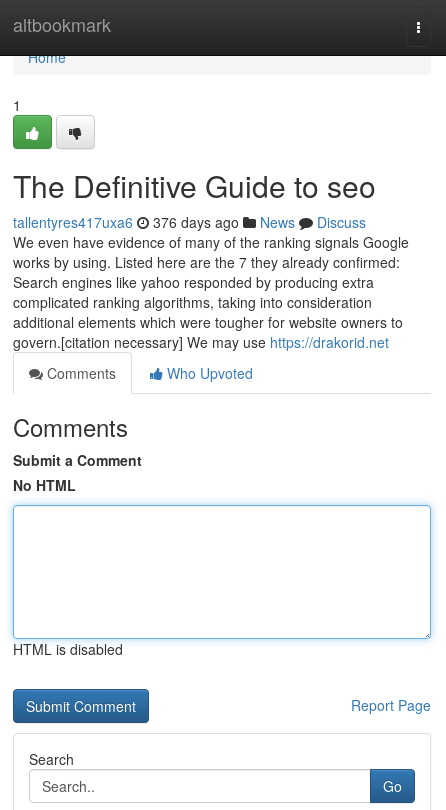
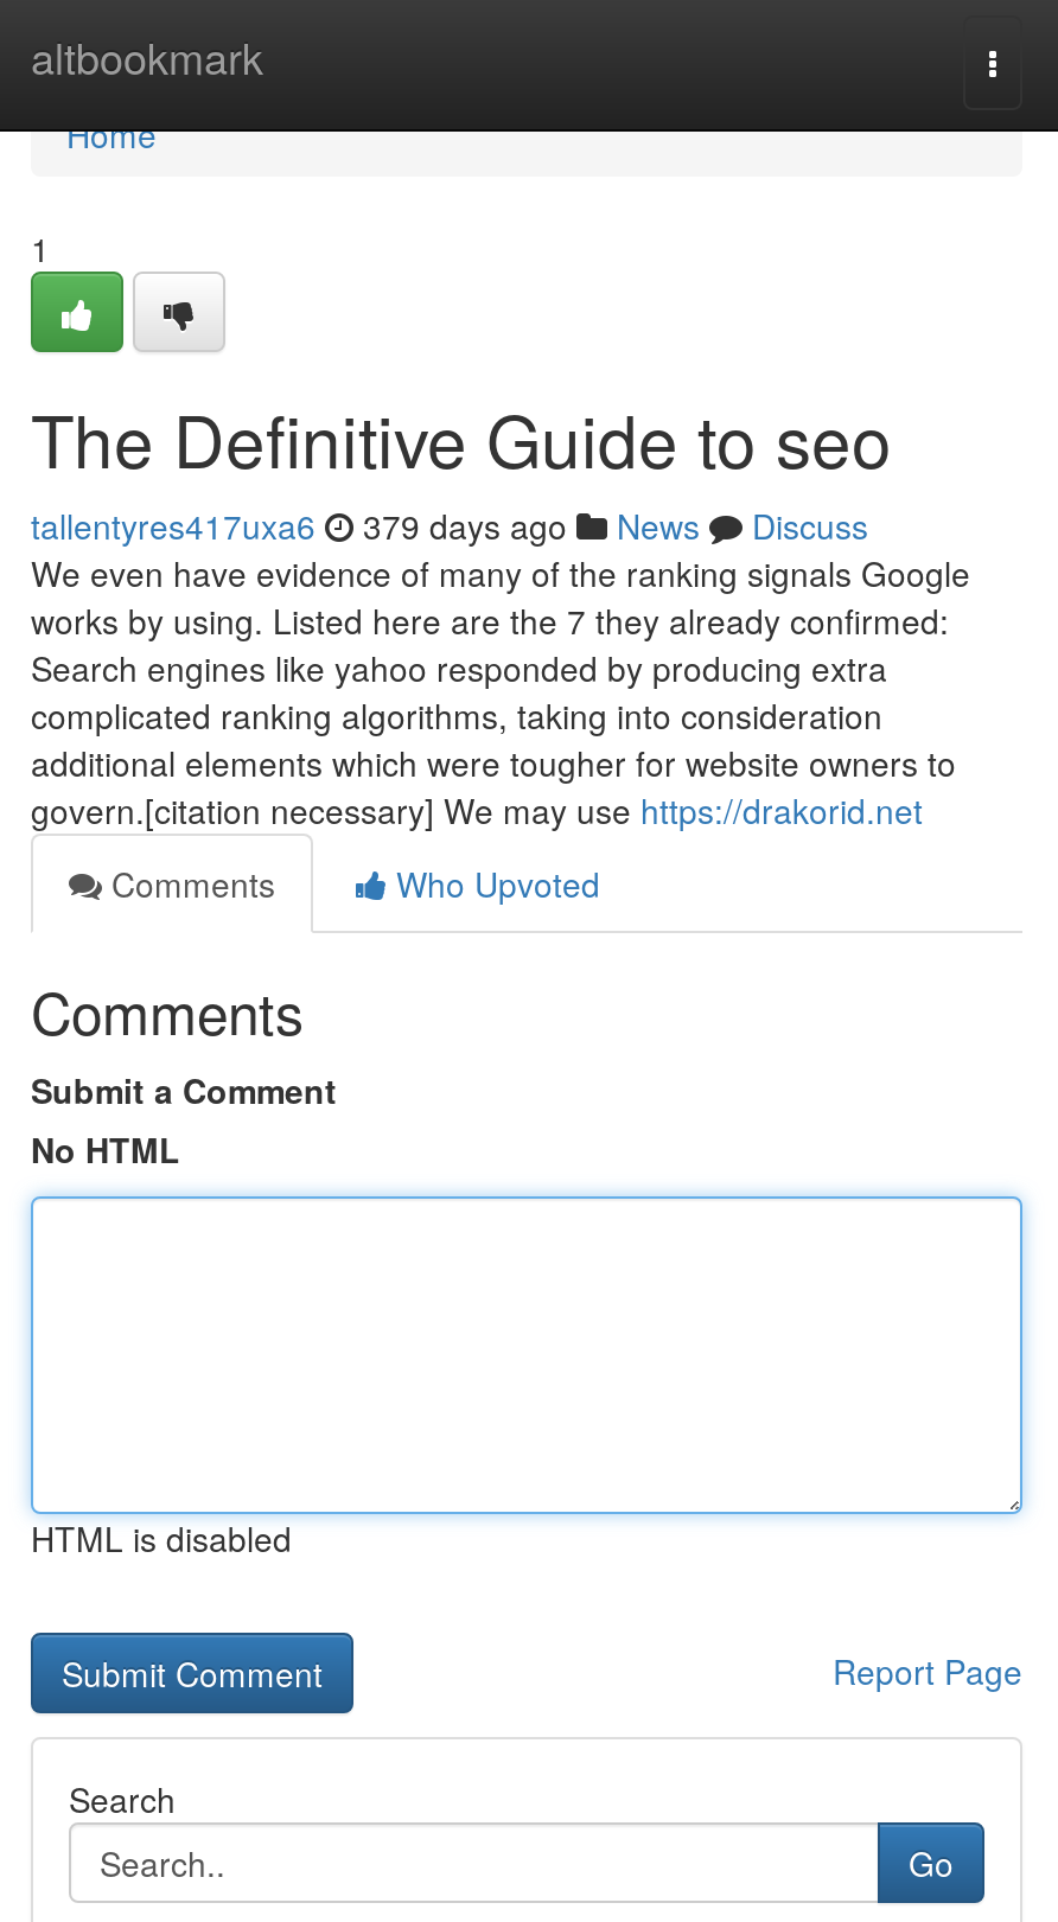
[13,212,366,232] tallentyres417uxa6 376 days ago News Discuss -> [31,502,868,549] tallentyres417uxa6 379 days ago News Discuss

